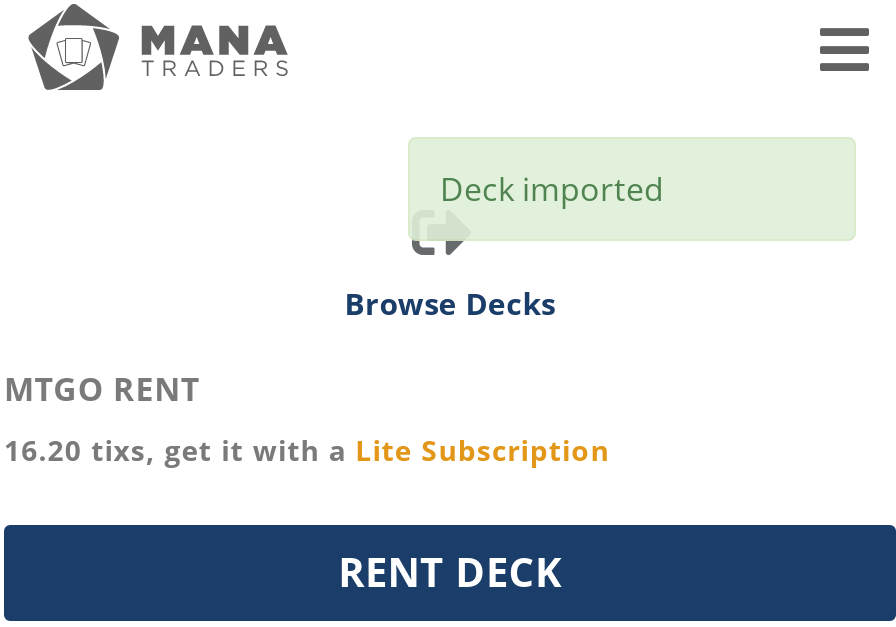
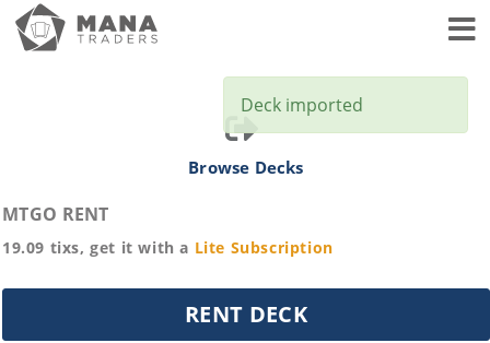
[4,431,610,469] 16.20 tixs, get it with a Lite Subscription -> [2,237,333,258] 19.09 tixs, get it with a Lite Subscription

